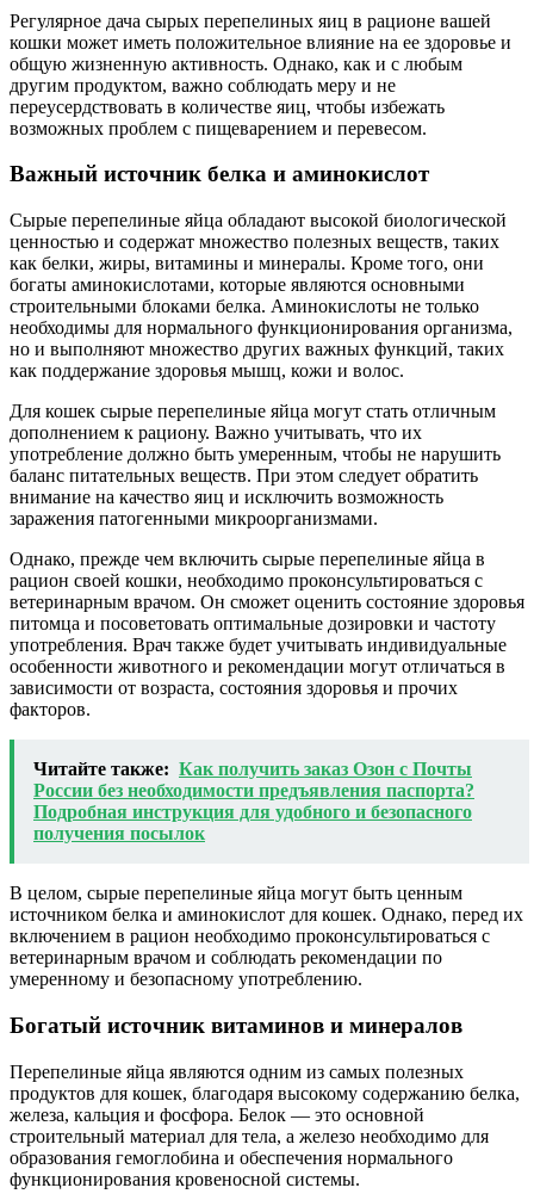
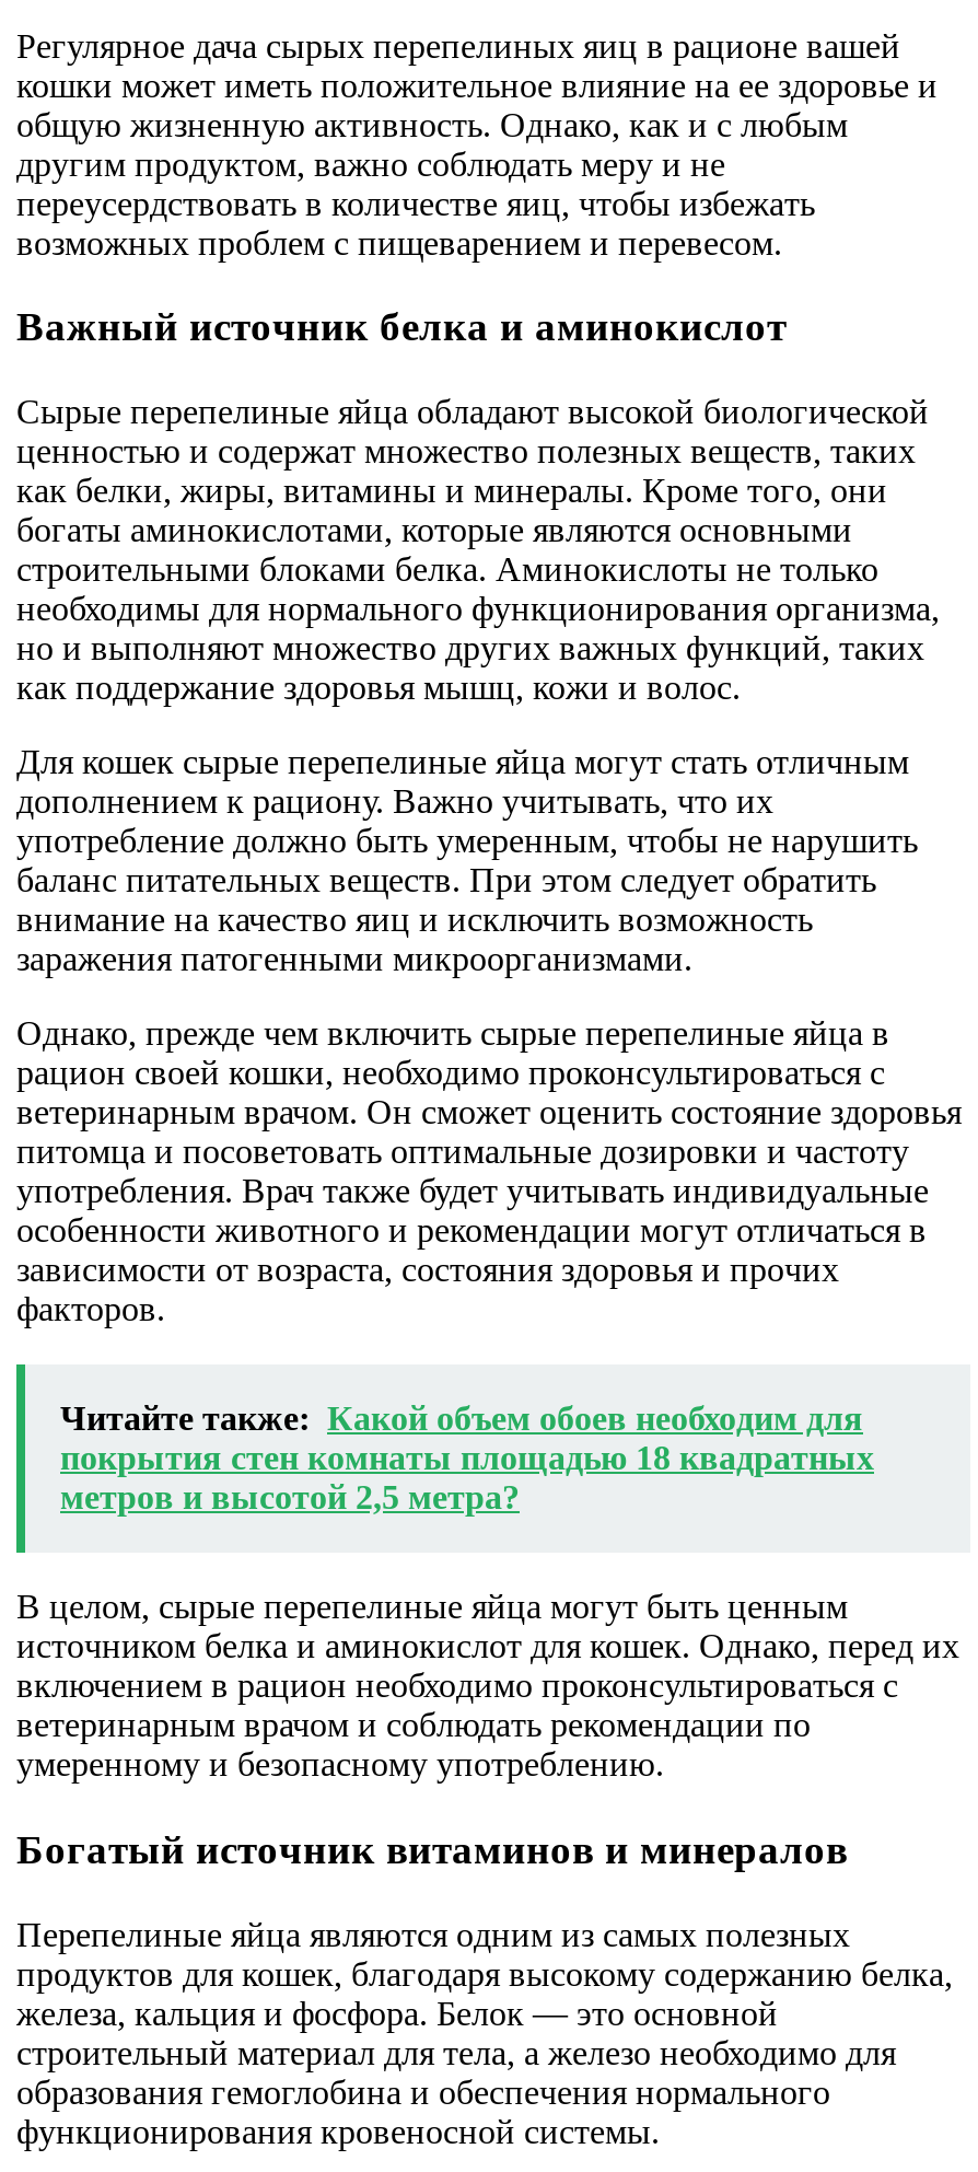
[33,759,474,843] Читайте также: Как получить заказ Озон с Почты | России без необходимости предъявления паспорта? | Подробная инструкция для удобного и безопасного | получения посылок -> [60,1400,874,1516] Читайте также: Какой объем обоев необходим для | покрытия стен комнаты площадью 18 квадратных | метров и высотой 2,5 метра?

